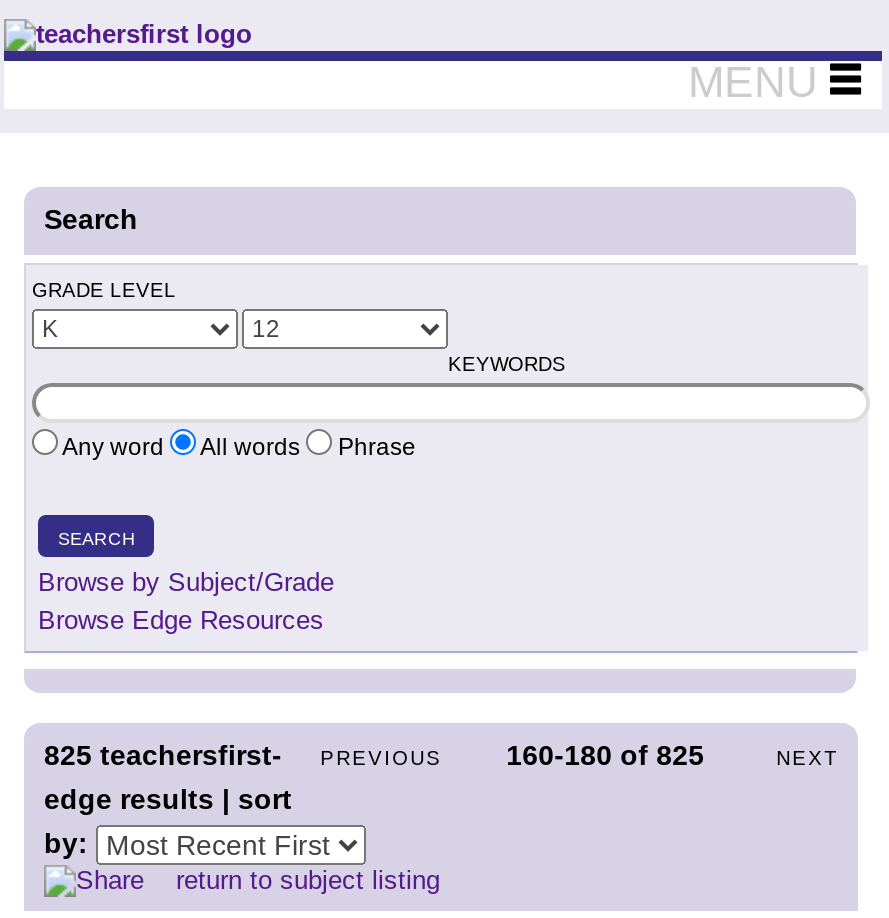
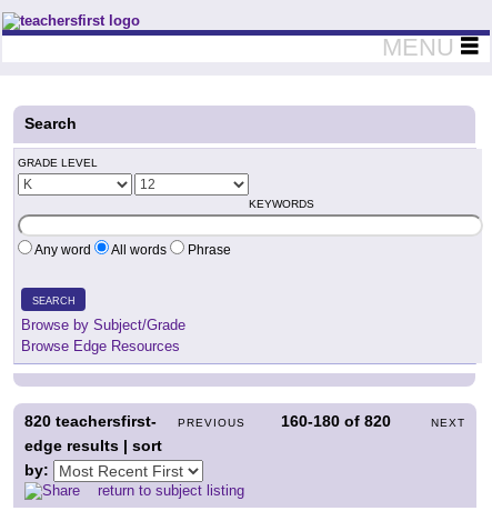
[44,739,282,771] 825 teachersfirst- -> [24,412,157,430] 820 teachersfirst-
[506,739,704,771] 160-180 of 825 -> [281,412,391,430] 160-180 of 820

